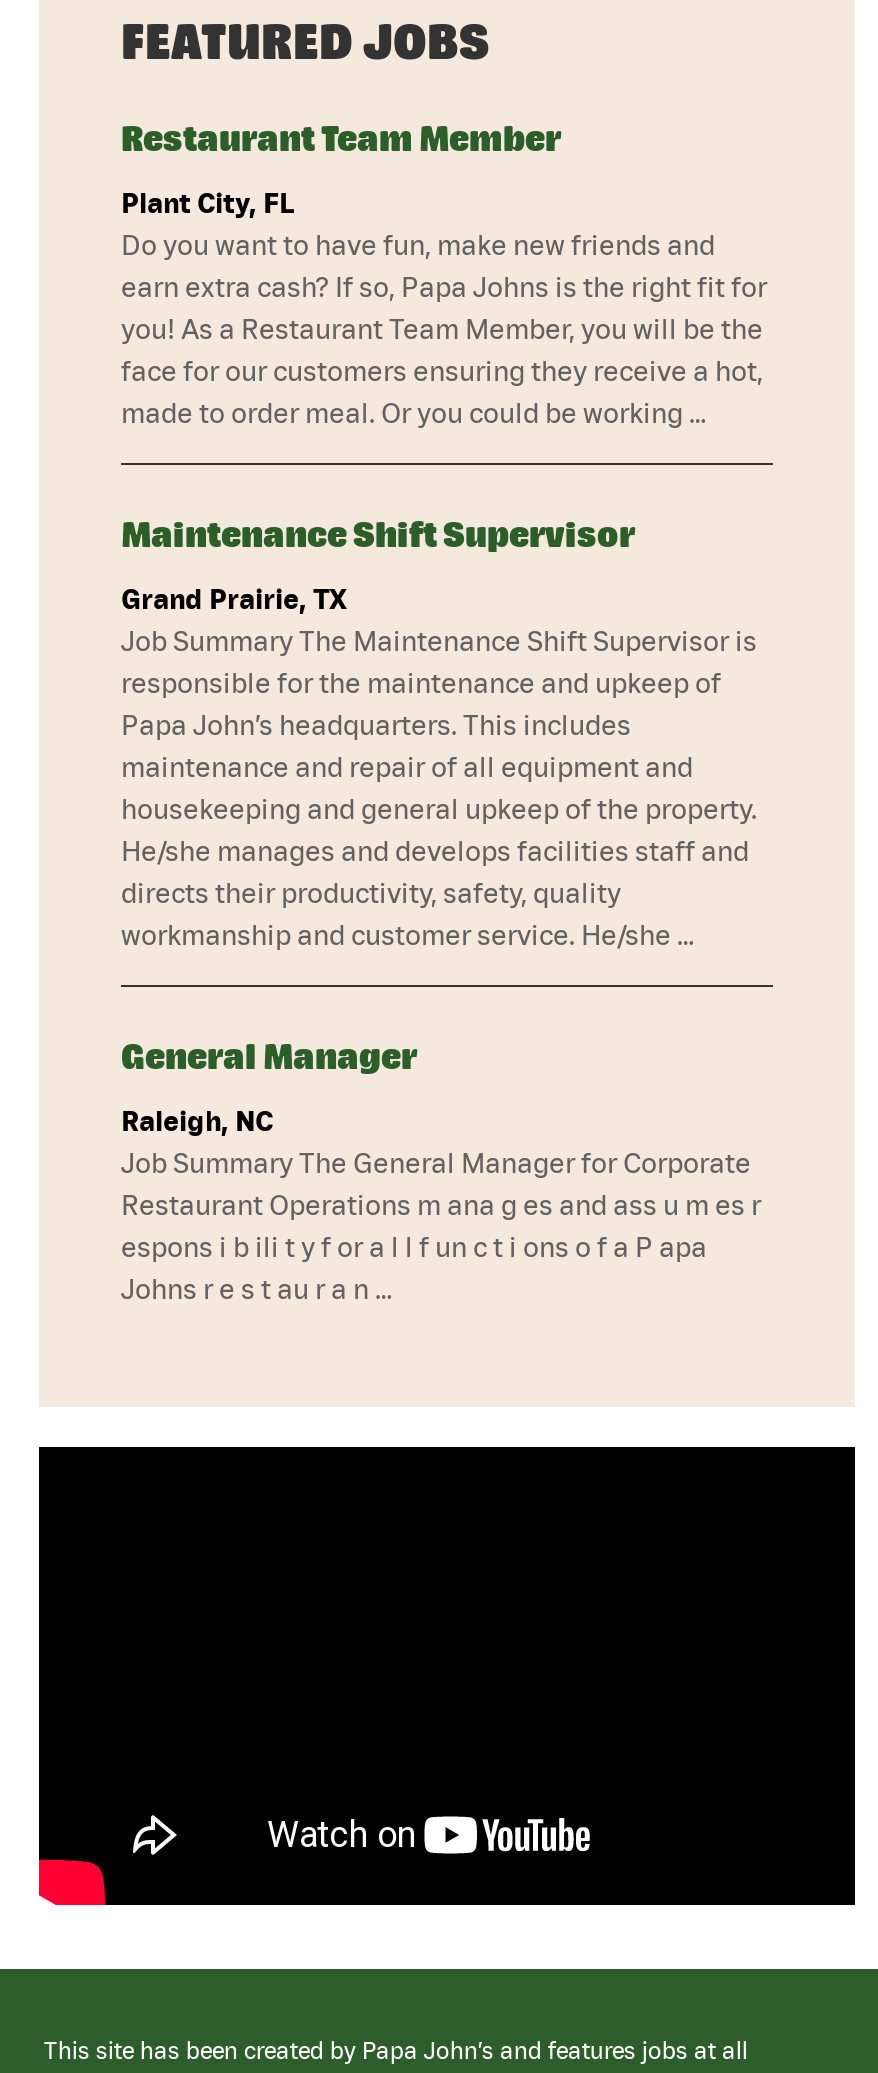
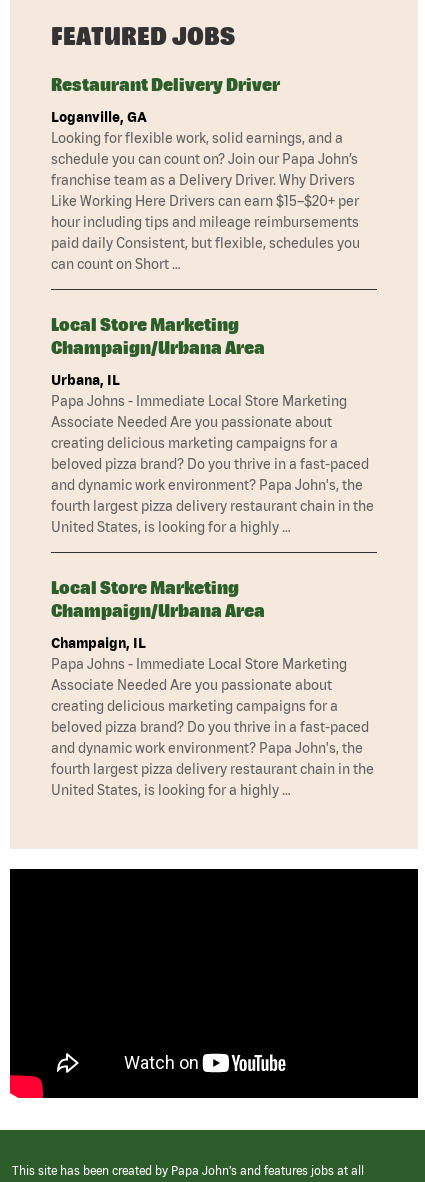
[121,116,561,158] Restaurant Team Member -> [51,74,280,95] Restaurant Delivery Driver
[121,186,767,428] Plant City, FL | Do you want to have fun, make new friends and | earn extra cash? If so, Papa Johns is the right fit for | you! As a Restaurant Team Member, you will be the | face for our customers ensuring they receive a hot, | made to order meal. Or you could be working … -> [51,109,360,272] Loganville, GA | Looking for flexible work, solid earnings, and a | schedule you can count on? Join our Papa John’s | franchise team as a Delivery Driver. Why Drivers | Like Working Here Drivers can earn $15–$20+ per | hour including tips and mileage reimbursements | paid daily Consistent, but flexible, schedules you | can count on Short …
[121,512,635,554] Maintenance Shift Supervisor -> [51,314,265,358] Local Store Marketing | Champaign/Urbana Area
[121,582,757,950] Grand Prairie, TX | Job Summary The Maintenance Shift Supervisor is | responsible for the maintenance and upkeep of | Papa John’s headquarters. This includes | maintenance and repair of all equipment and | housekeeping and general upkeep of the property. | He/she manages and develops facilities staff and | directs their productivity, safety, quality | workmanship and customer service. He/she … -> [51,372,374,535] Urbana, IL | Papa Johns - Immediate Local Store Marketing | Associate Needed Are you passionate about | creating delicious marketing campaigns for a | beloved pizza brand? Do you thrive in a fast-paced | and dynamic work environment? Papa John's, the | fourth largest pizza delivery restaurant chain in the | United States, is looking for a highly …
[121,1034,417,1076] General Manager -> [51,577,265,621] Local Store Marketing | Champaign/Urbana Area
[121,1104,761,1304] Raleigh, NC | Job Summary The General Manager for Corporate | Restaurant Operations m ana g es and ass u m es r | espons i b ili t y f or a l l f un c t i ons o f a P apa | Johns r e s t au r a n … -> [51,635,374,798] Champaign, IL | Papa Johns - Immediate Local Store Marketing | Associate Needed Are you passionate about | creating delicious marketing campaigns for a | beloved pizza brand? Do you thrive in a fast-paced | and dynamic work environment? Papa John's, the | fourth largest pizza delivery restaurant chain in the | United States, is looking for a highly …

